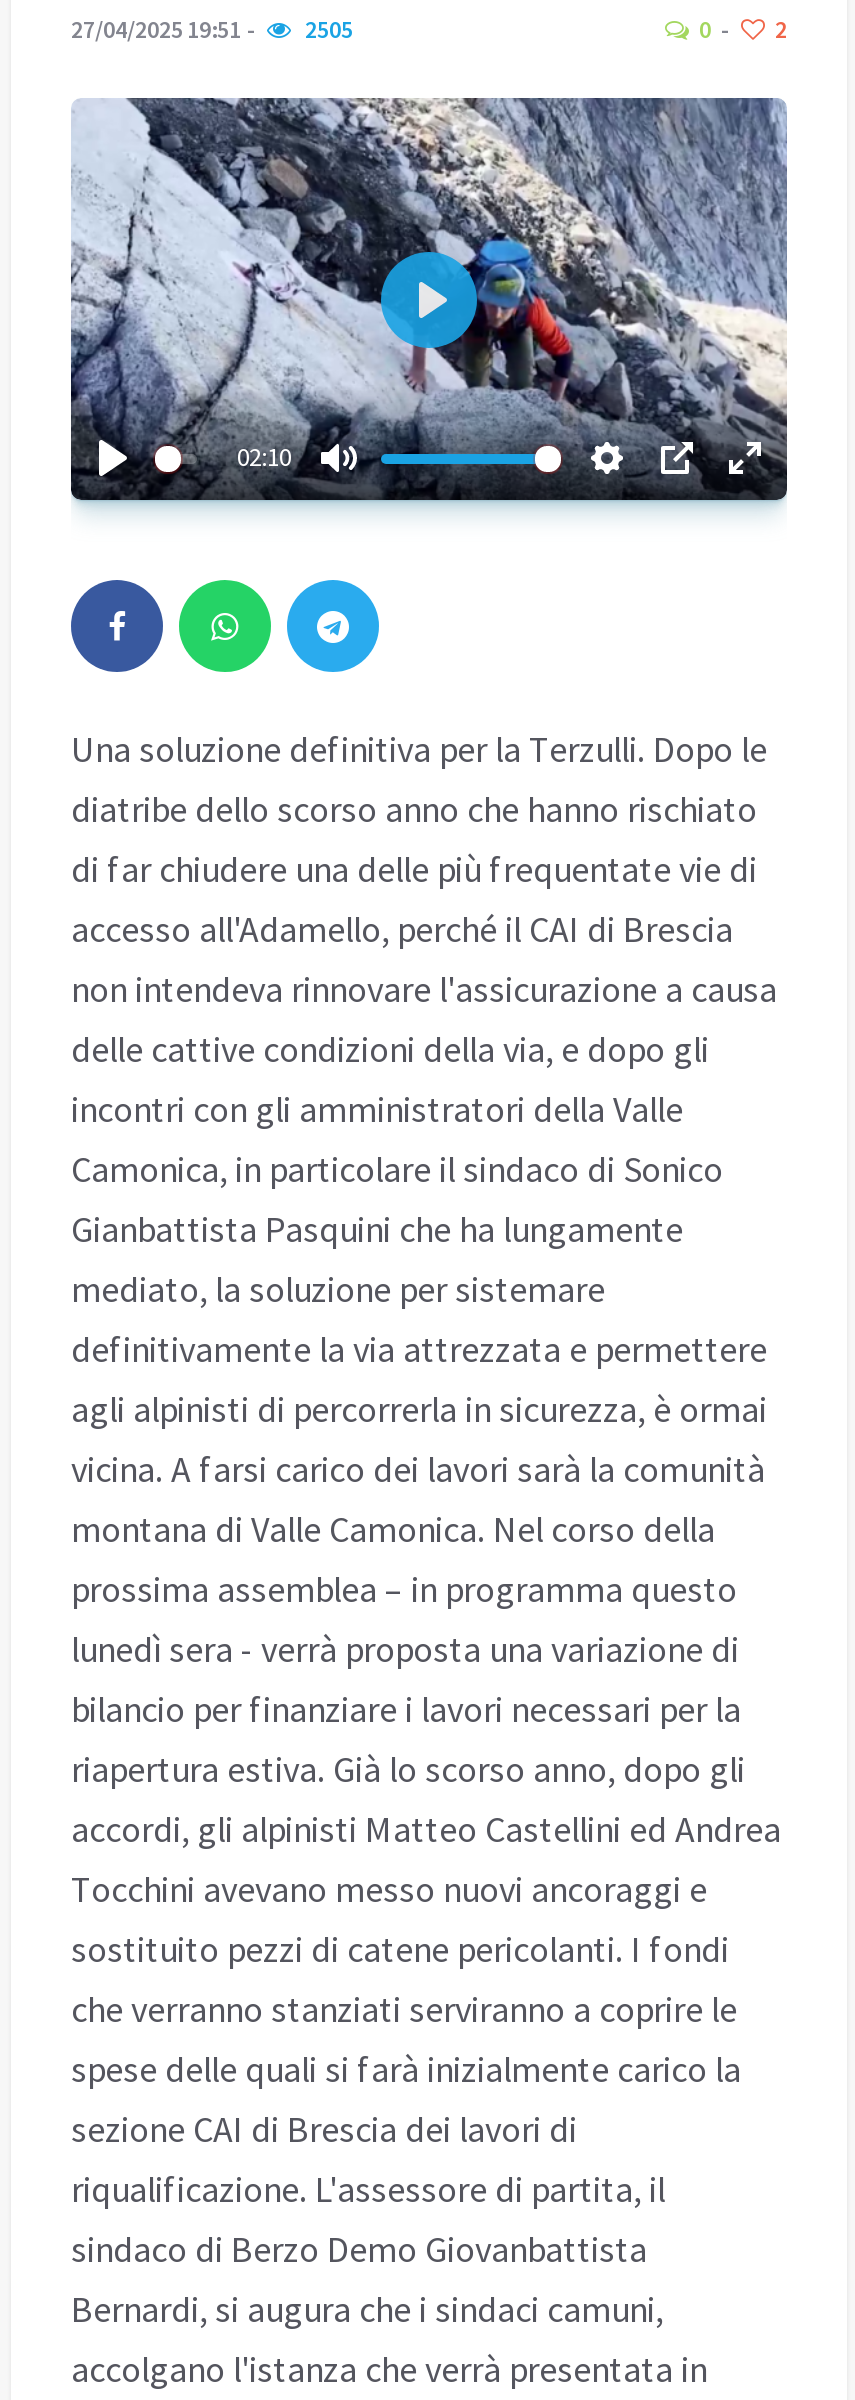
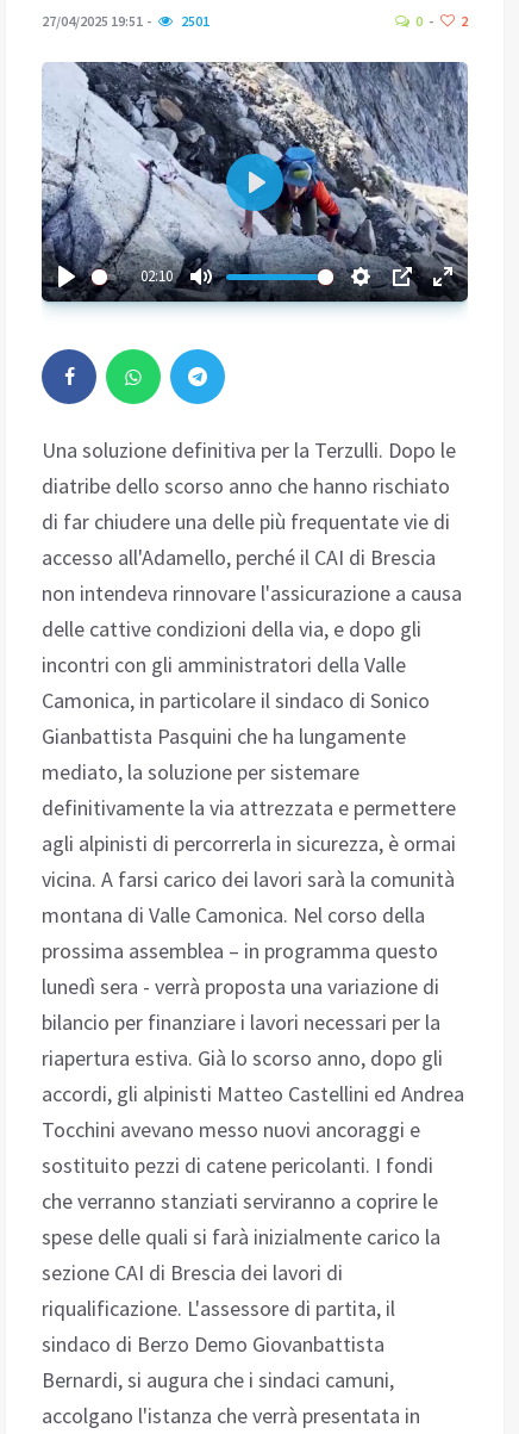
[305,14,353,44] 2505 -> [181,12,210,30] 2501

